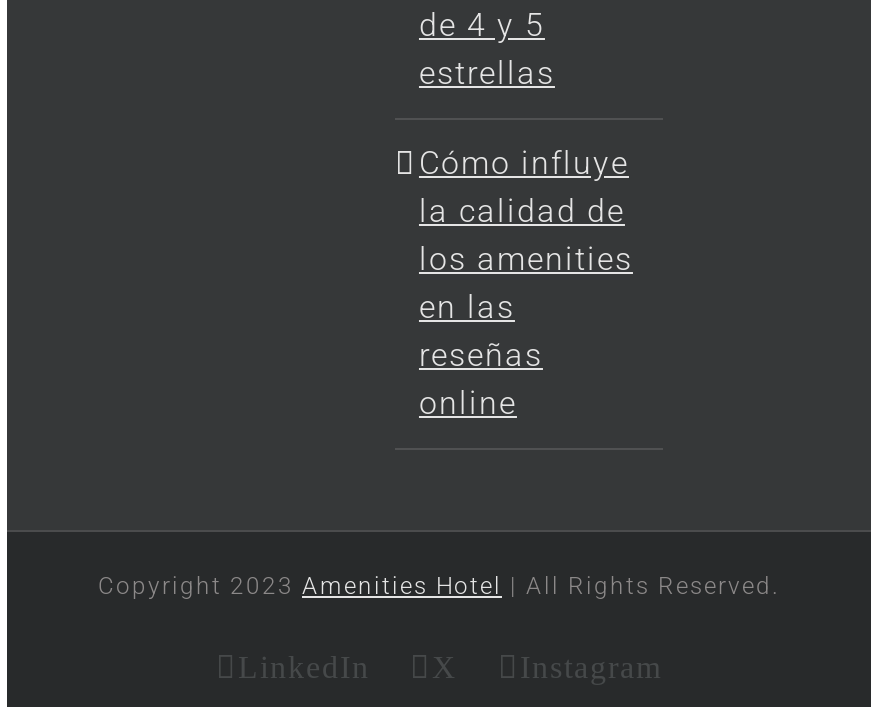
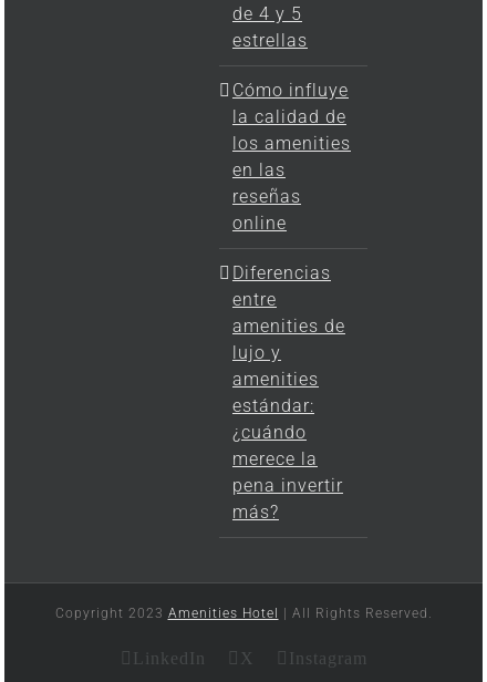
none -> [232,262,345,523] Diferencias | entre | amenities de | lujo y | amenities | estándar: | ¿cuándo | merece la | pena invertir | más?

